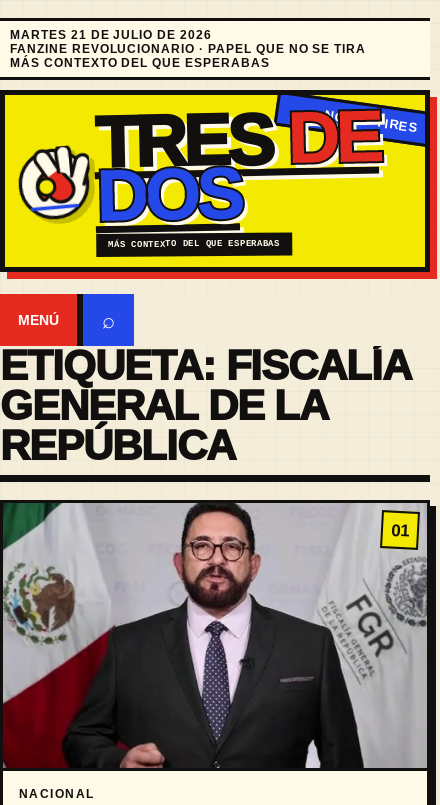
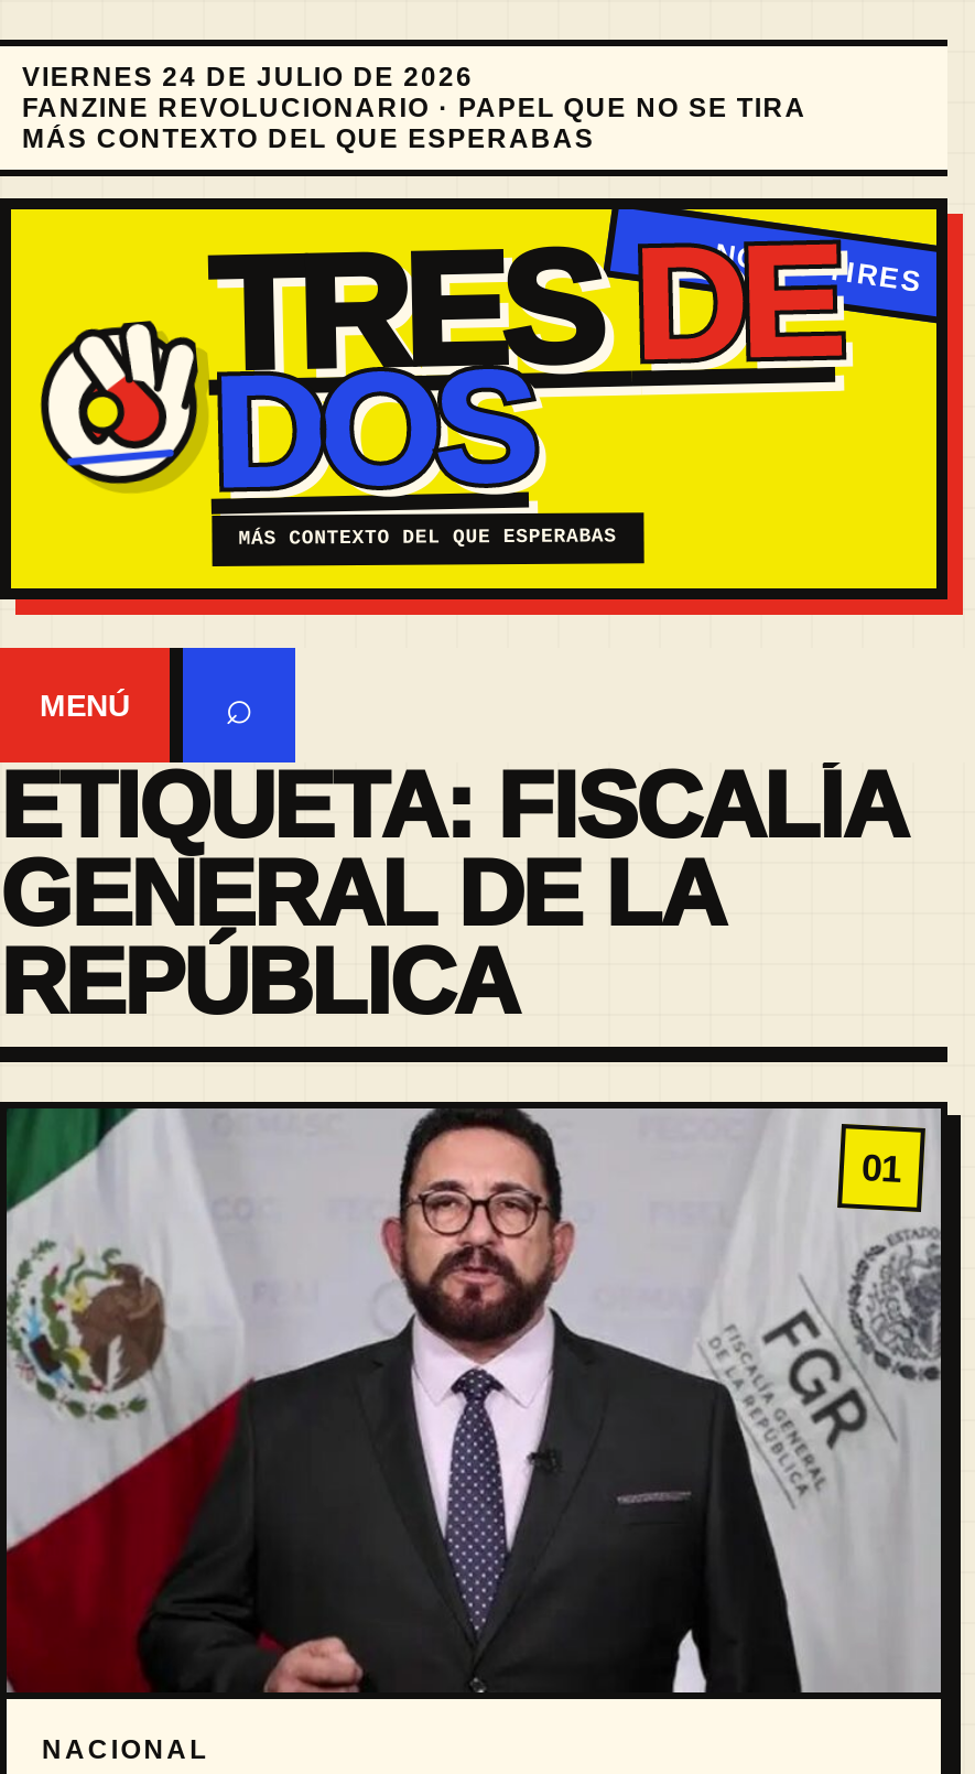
[10,28,212,42] MARTES 21 DE JULIO DE 2026 -> [22,62,474,93] VIERNES 24 DE JULIO DE 2026

